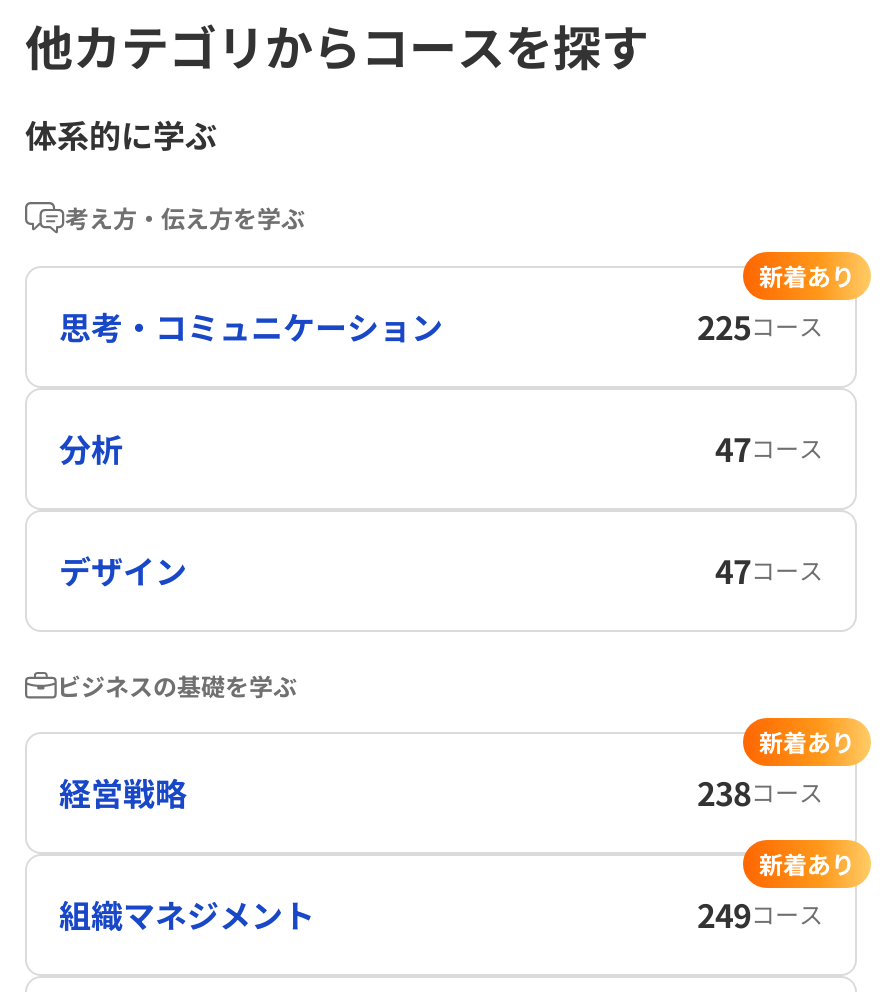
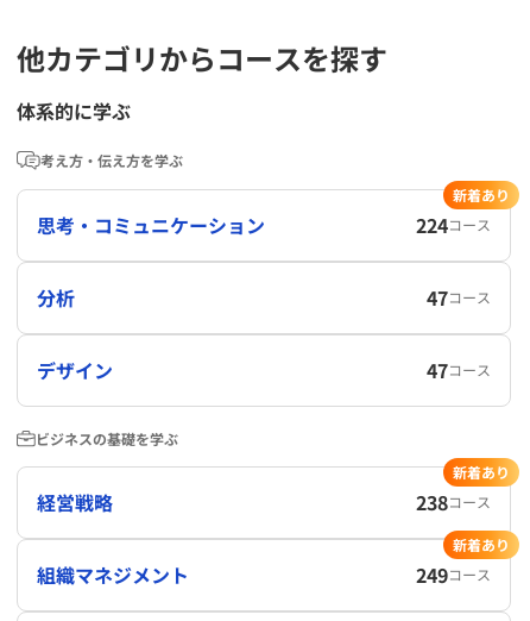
[697,301,823,349] 225コース -> [416,210,491,239] 224コース

